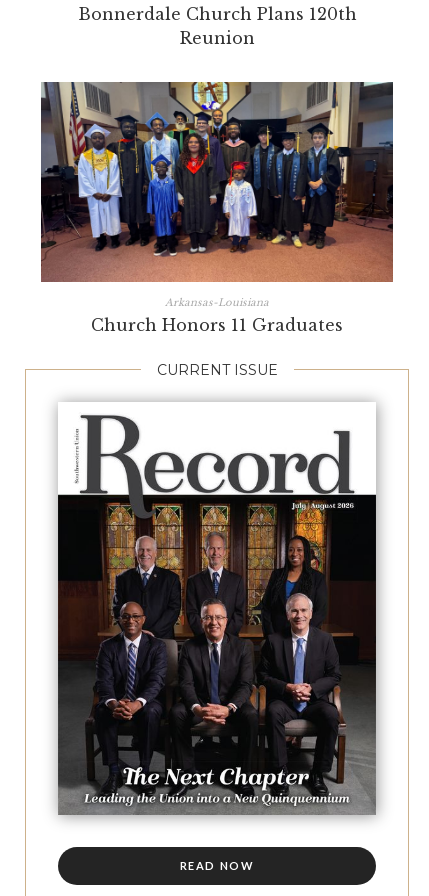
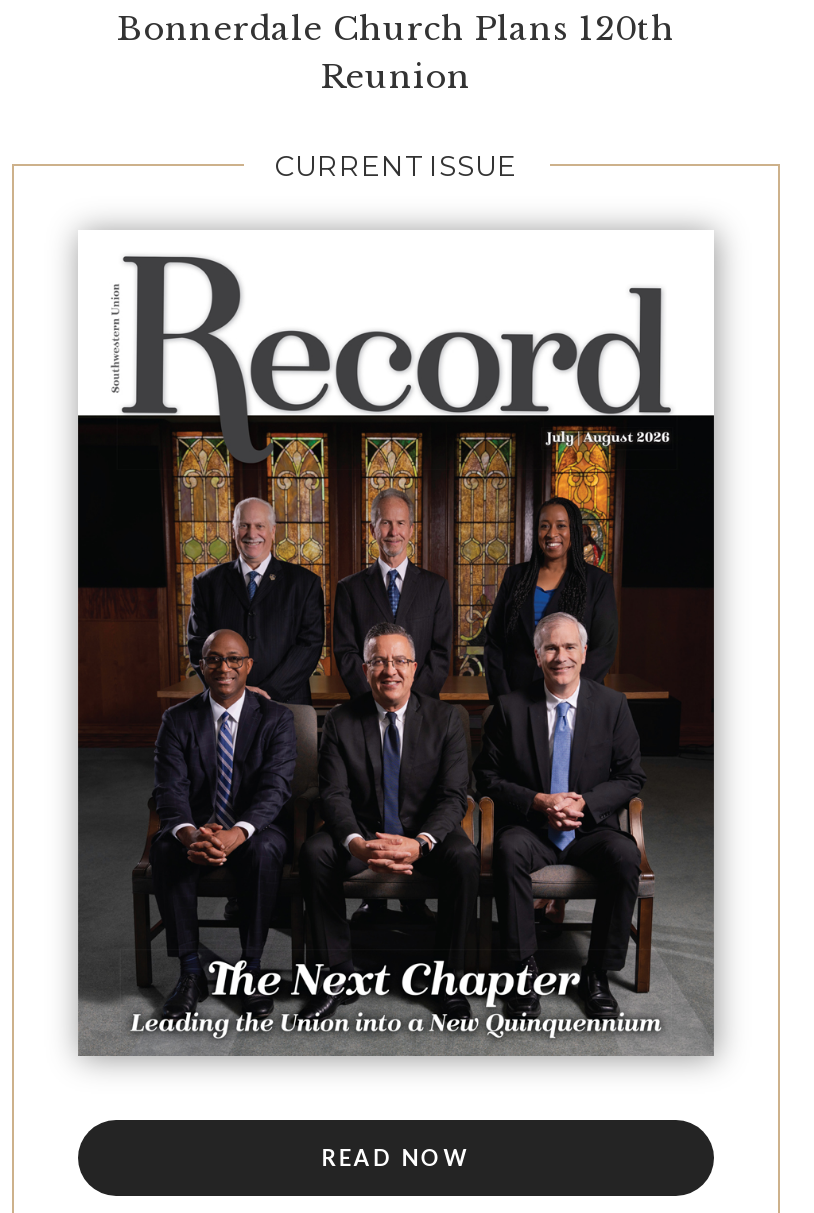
[40,81,394,335] [image] | Arkansas-Louisiana | Church Honors 11 Graduates -> none

